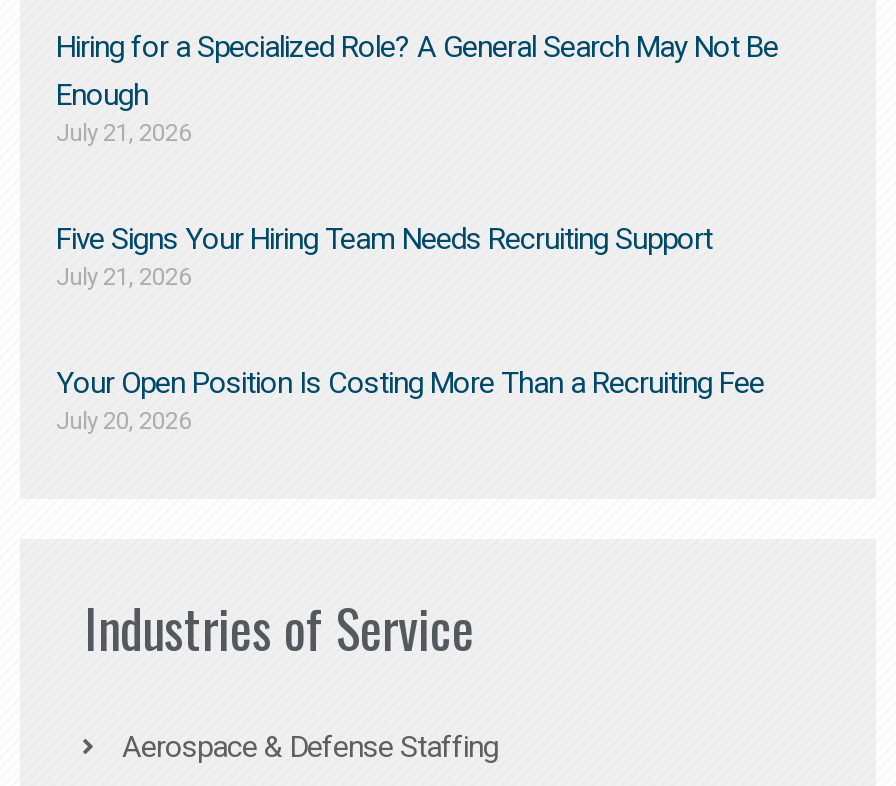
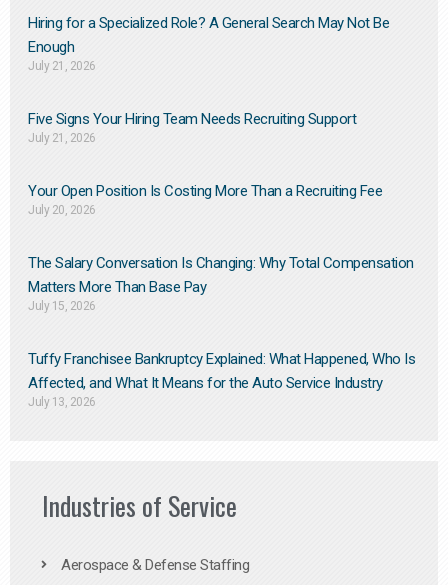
none -> [28,254,415,409] The Salary Conversation Is Changing: Why Total Compensation | Matters More Than Base Pay | July 15, 2026 | Tuffy Franchisee Bankruptcy Explained: What Happened, Who Is | Affected, and What It Means for the Auto Service Industry | July 13, 2026

